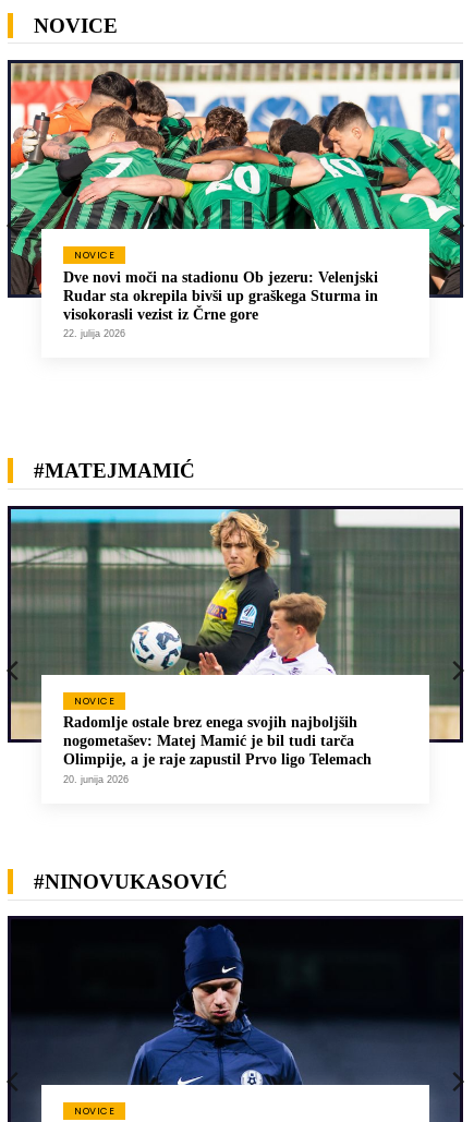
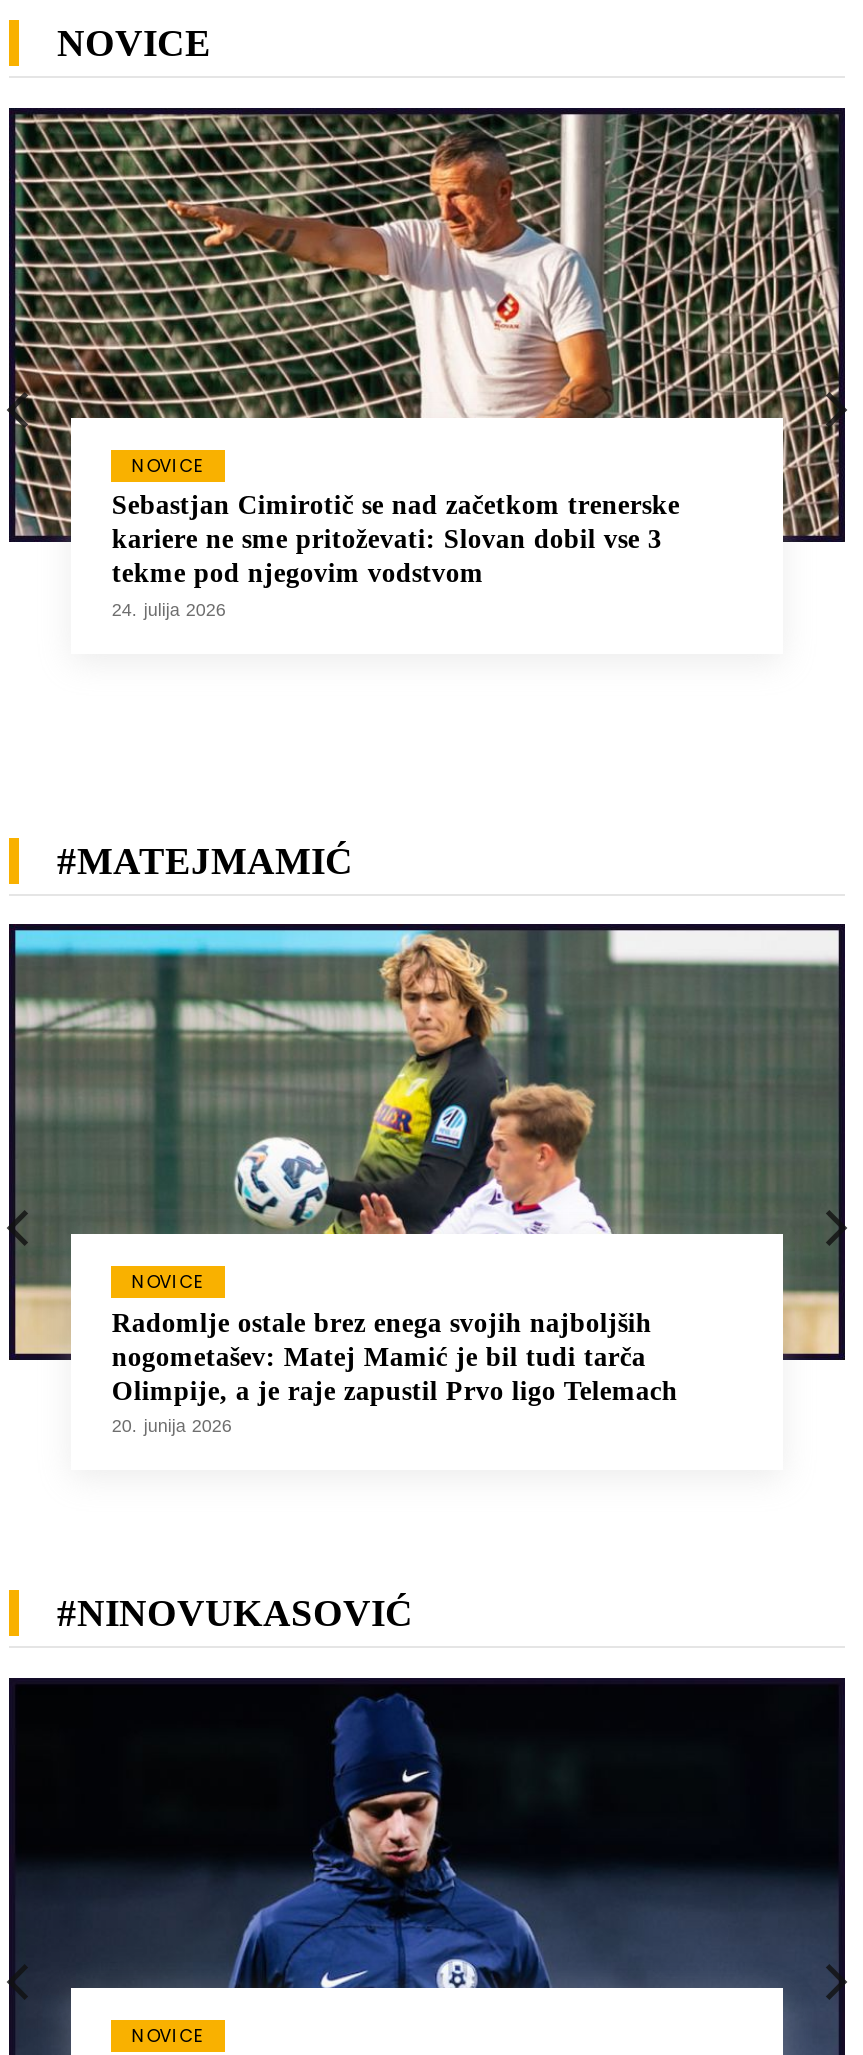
[10,60,461,339] [image] | Dve novi moči na stadionu Ob jezeru: Velenjski | Rudar sta okrepila bivši up graškega Sturma in | visokorasli vezist iz Črne gore | 22. julija 2026 -> [13,107,841,619] [image] | Sebastjan Cimirotič se nad začetkom trenerske | kariere ne sme pritoževati: Slovan dobil vse 3 | tekme pod njegovim vodstvom | 24. julija 2026

